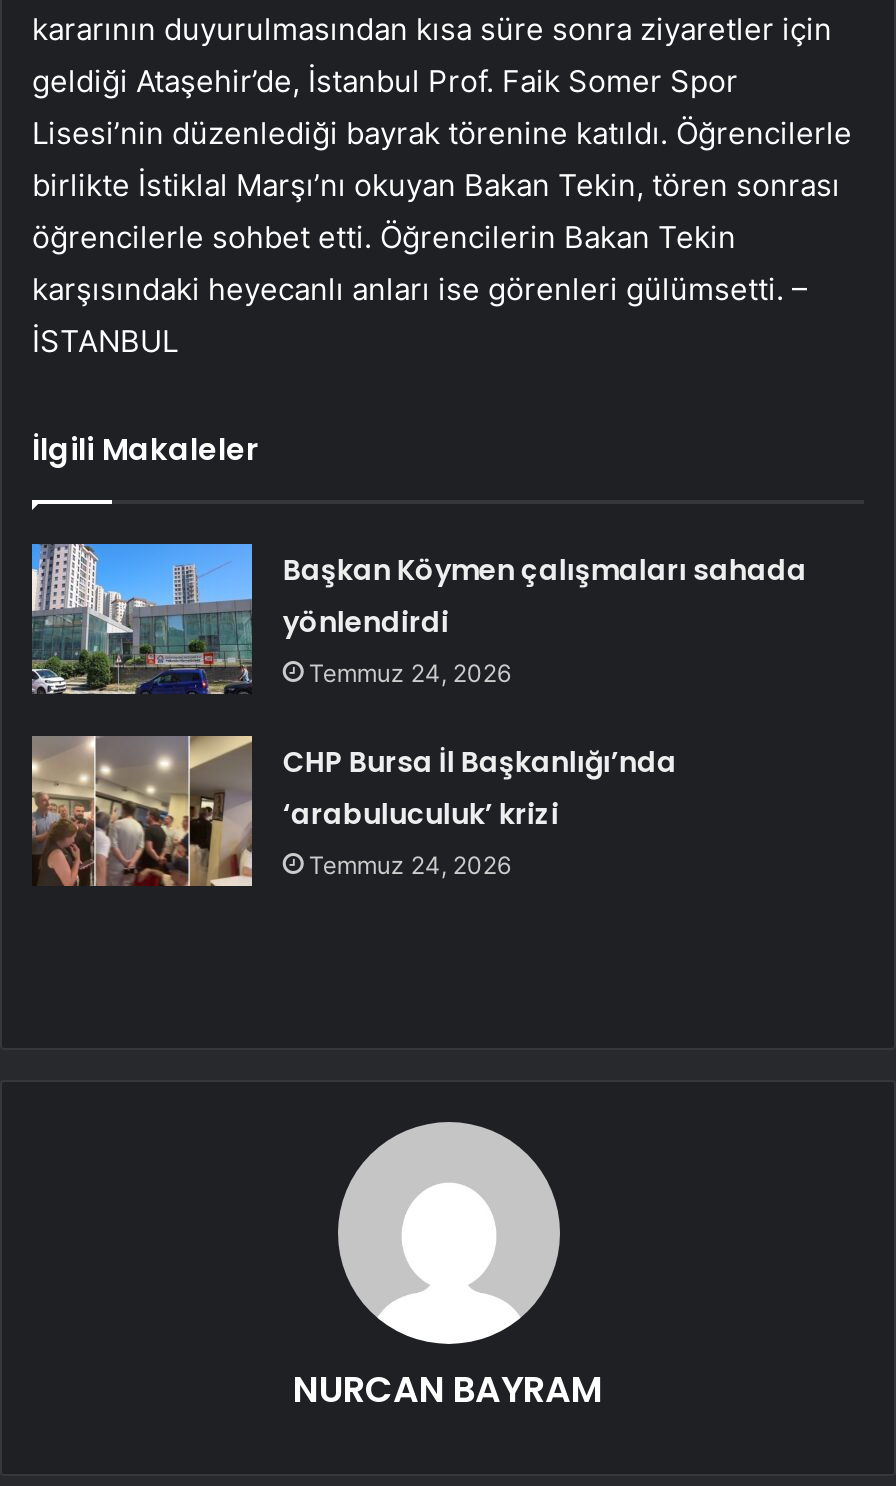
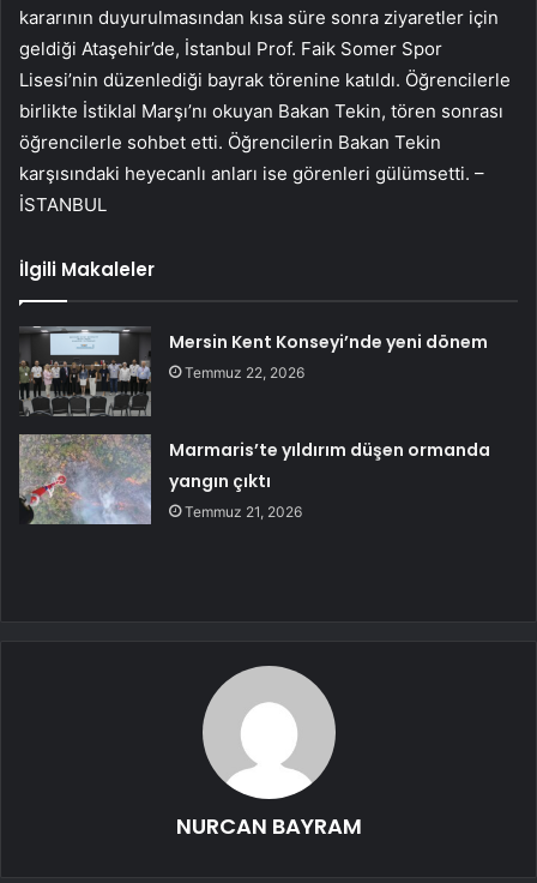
[30,542,807,696] [image] | Başkan Köymen çalışmaları sahada | yönlendirdi | Temmuz 24, 2026 -> [19,325,488,418] [image] | Mersin Kent Konseyi’nde yeni dönem | Temmuz 22, 2026
[32,736,677,888] [image] | CHP Bursa İl Başkanlığı’nda | ‘arabuluculuk’ krizi | Temmuz 24, 2026 -> [20,434,491,525] [image] | Marmaris’te yıldırım düşen ormanda | yangın çıktı | Temmuz 21, 2026

